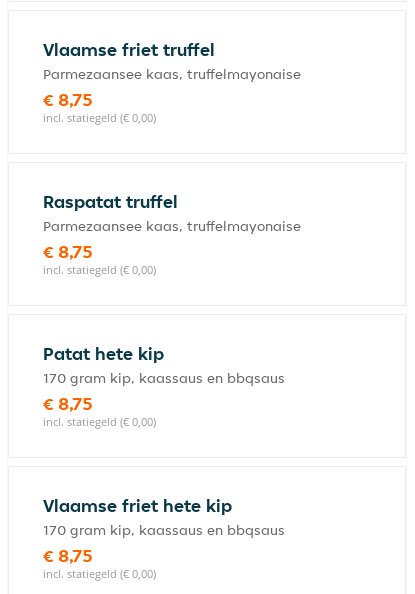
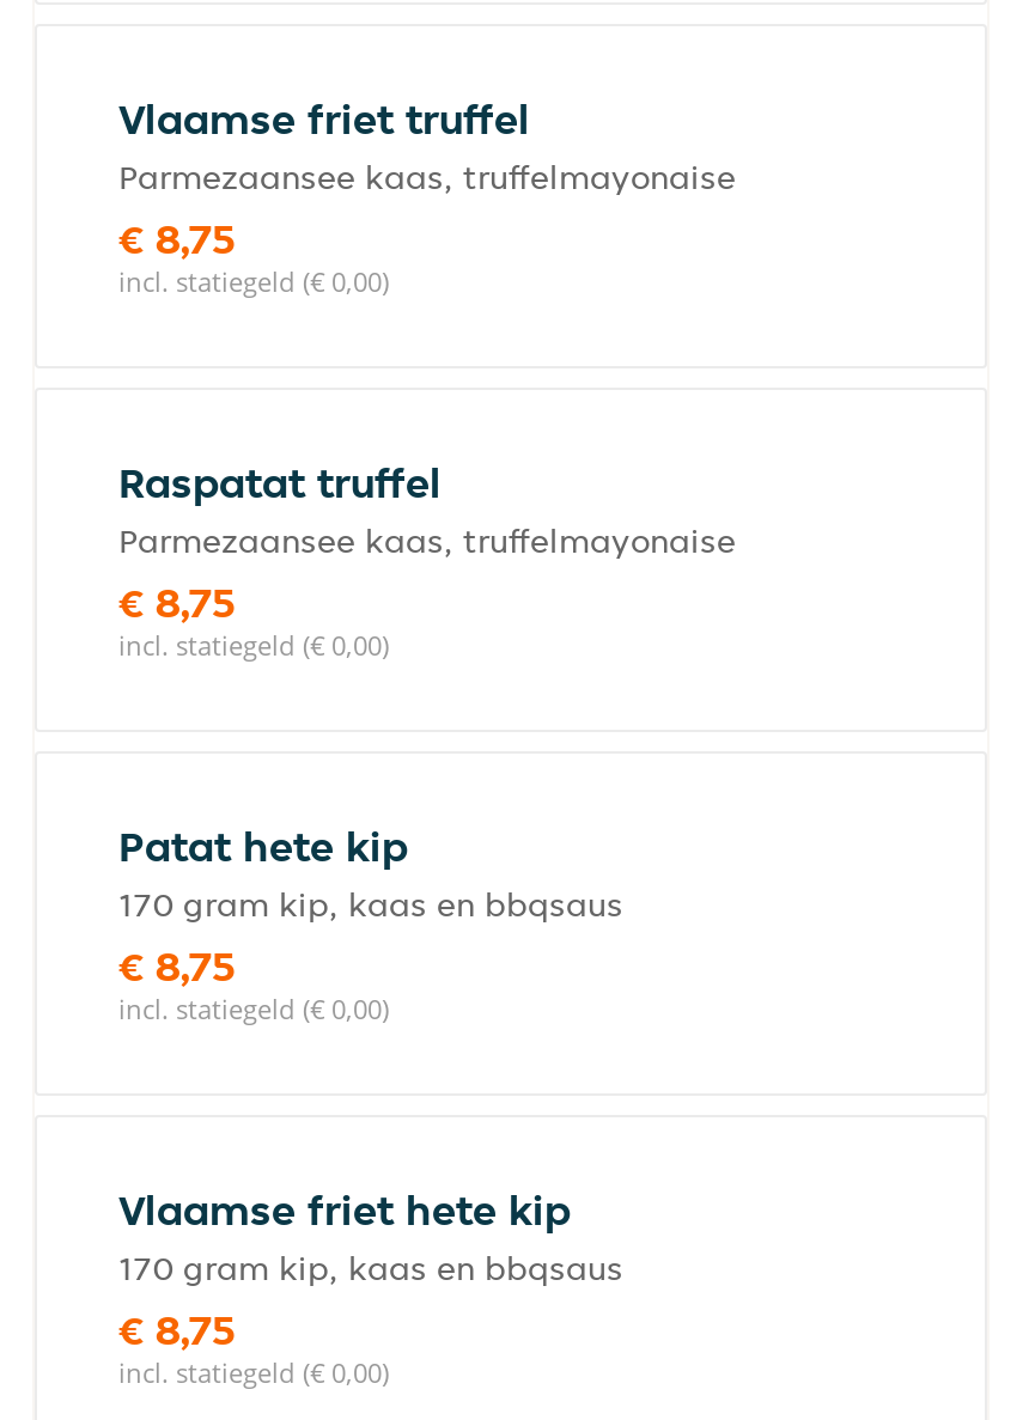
[43,369,285,387] 170 gram kip, kaassaus en bbqsaus -> [118,883,623,926] 170 gram kip, kaas en bbqsaus
[43,521,285,539] 170 gram kip, kaassaus en bbqsaus -> [118,1247,623,1290] 170 gram kip, kaas en bbqsaus

